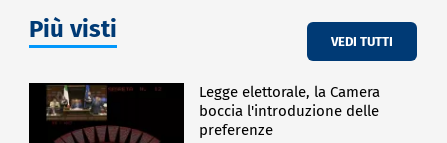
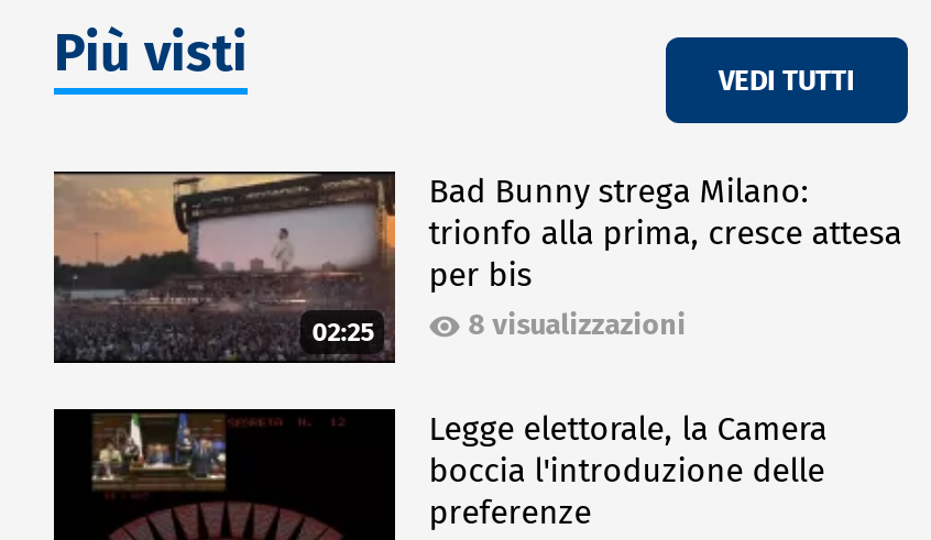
none -> [52,172,397,365] [image] | 02:25
none -> [429,173,902,342] Bad Bunny strega Milano: | trionfo alla prima, cresce attesa | per bis | 8 visualizzazioni

